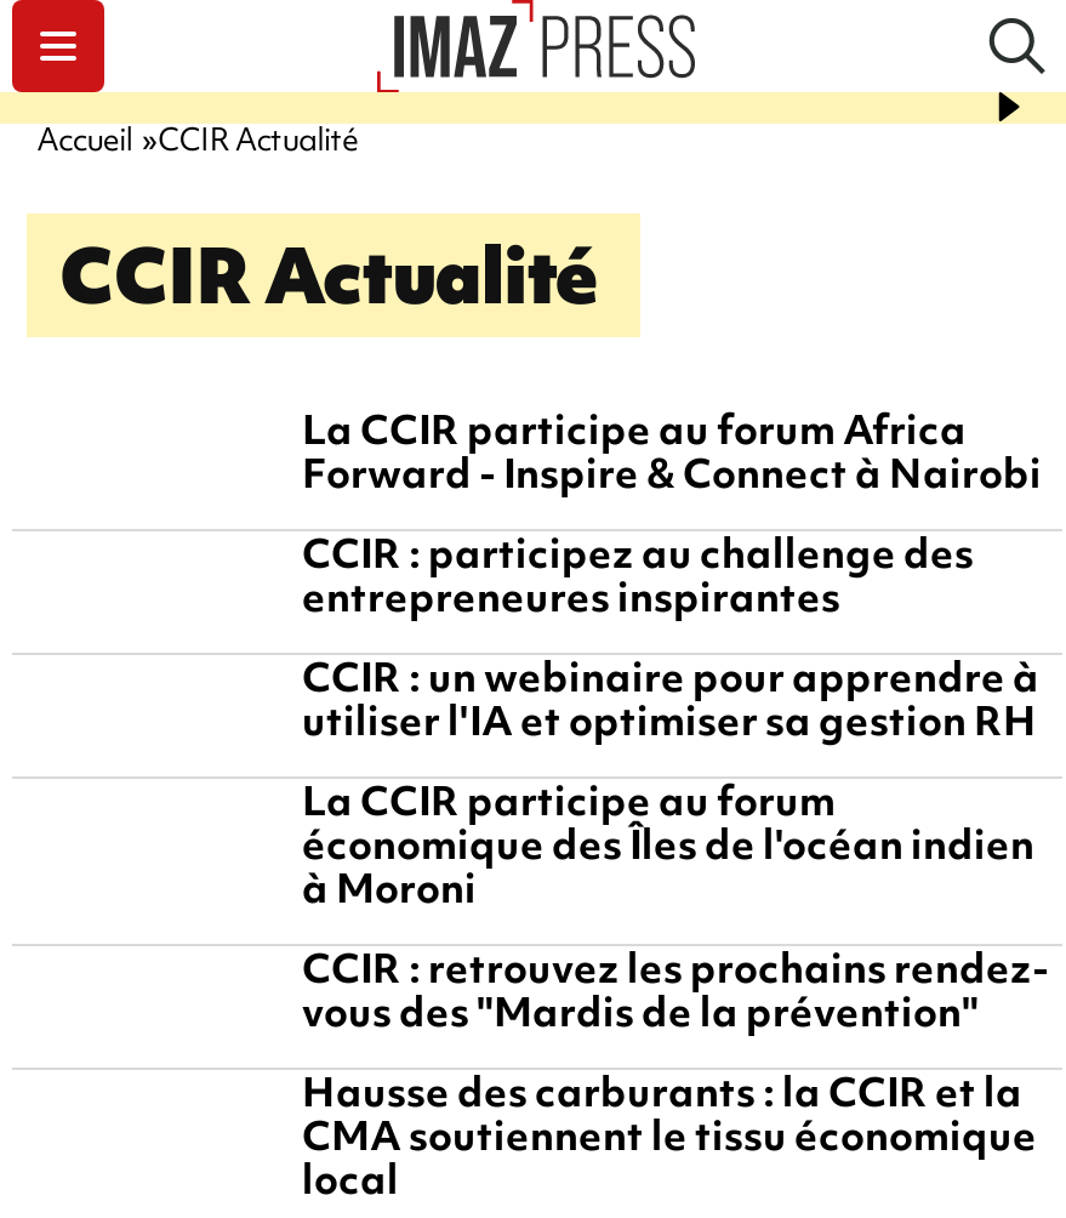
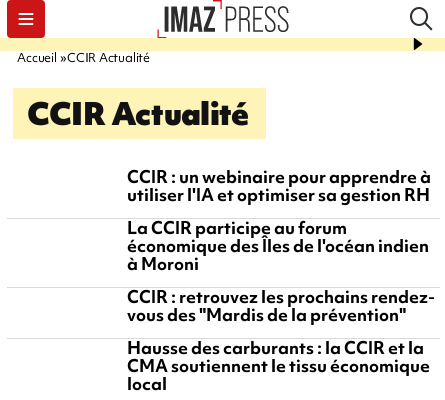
[302,400,1042,624] La CCIR participe au forum Africa | Forward - Inspire & Connect à Nairobi | CCIR : participez au challenge des | entrepreneures inspirantes -> none

